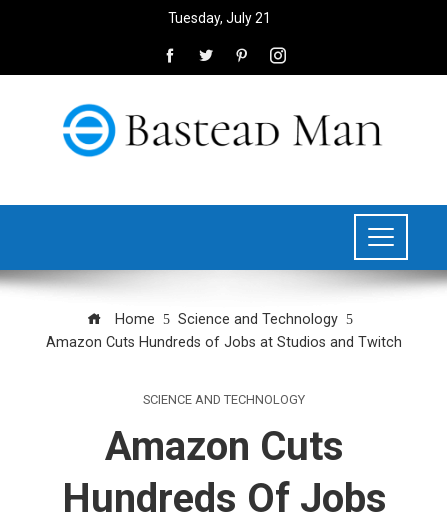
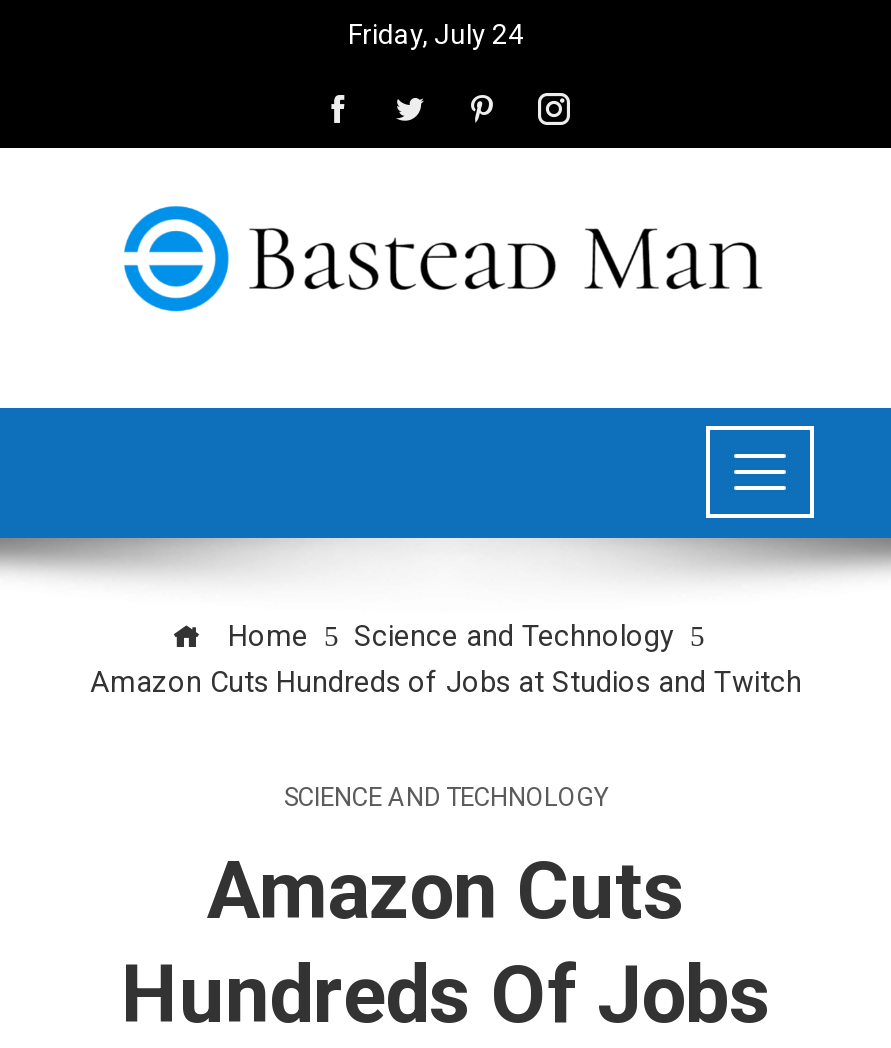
[167,10,270,26] Tuesday, July 21 -> [348,18,524,50] Friday, July 24

